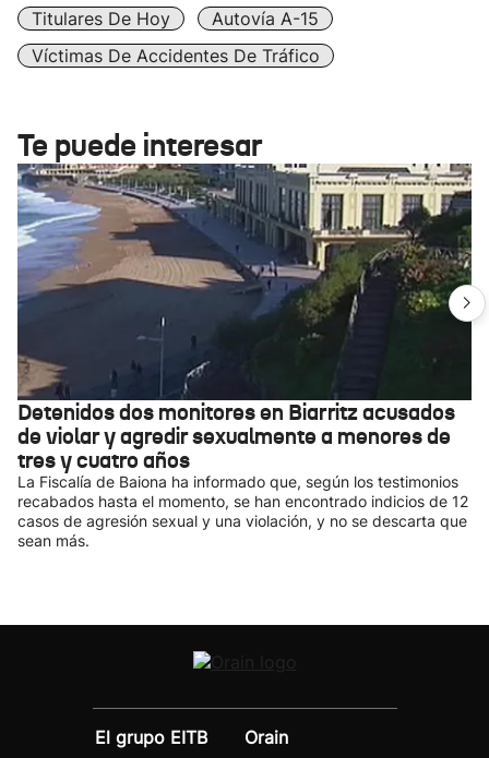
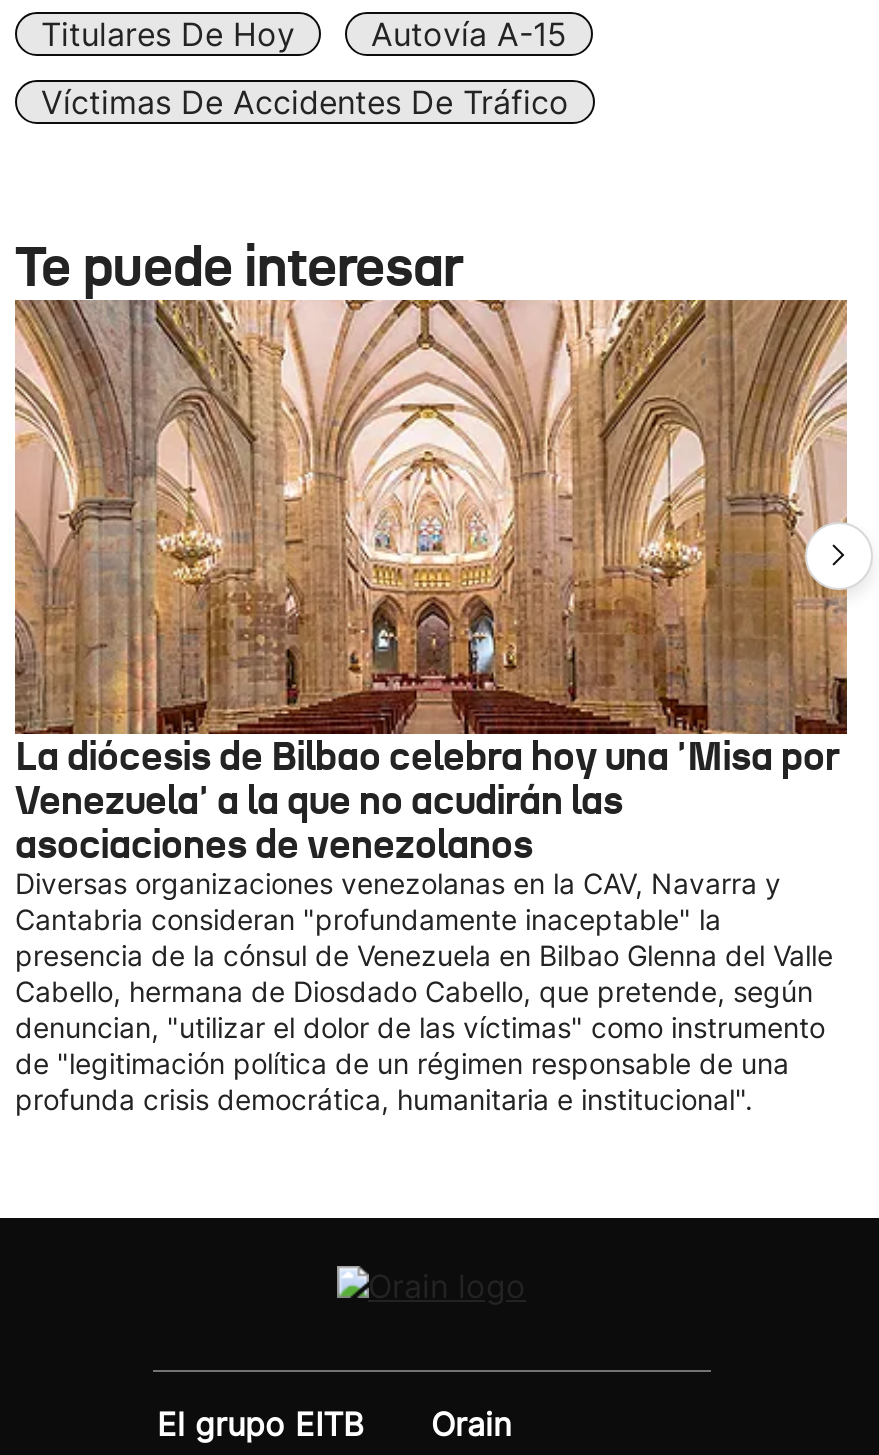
[16,163,473,351] [image] -> [13,298,849,716] [image]
[17,398,468,550] Detenidos dos monitores en Biarritz acusados | de violar y agredir sexualmente a menores de | tres y cuatro años | La Fiscalía de Baiona ha informado que, según los testimonios | recabados hasta el momento, se han encontrado indicios de 12 | casos de agresión sexual y una violación, y no se descarta que | sean más. -> [15,730,839,1116] La diócesis de Bilbao celebra hoy una 'Misa por | Venezuela' a la que no acudirán las | asociaciones de venezolanos | Diversas organizaciones venezolanas en la CAV, Navarra y | Cantabria consideran "profundamente inaceptable" la | presencia de la cónsul de Venezuela en Bilbao Glenna del Valle | Cabello, hermana de Diosdado Cabello, que pretende, según | denuncian, "utilizar el dolor de las víctimas" como instrumento | de "legitimación política de un régimen responsable de una | profunda crisis democrática, humanitaria e institucional".

